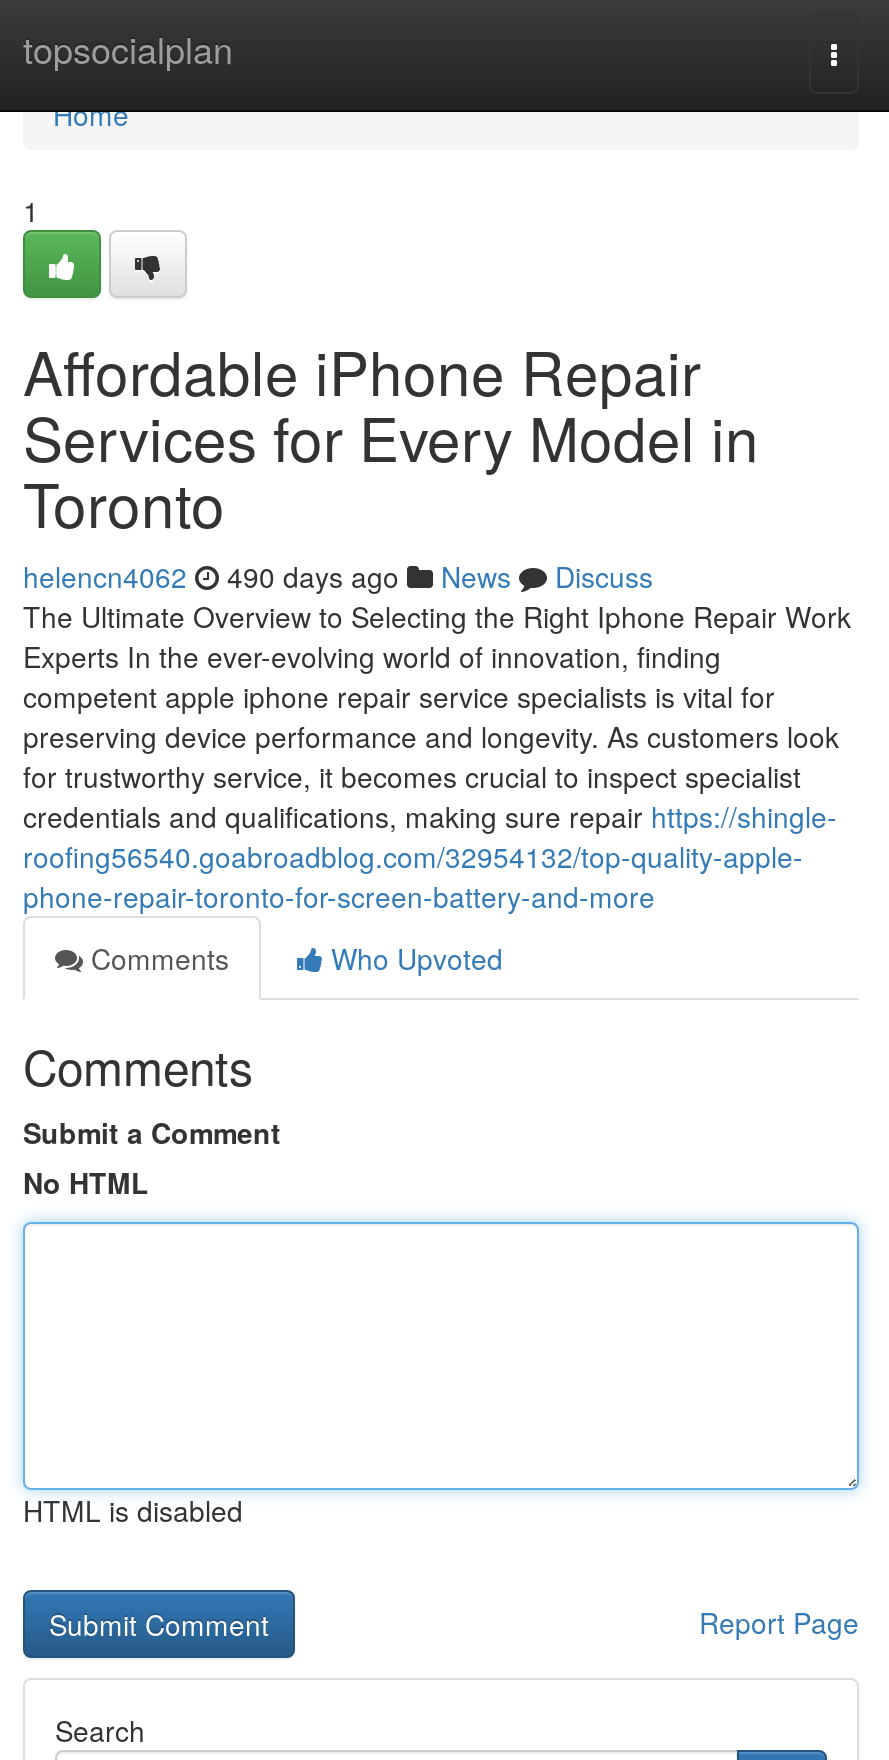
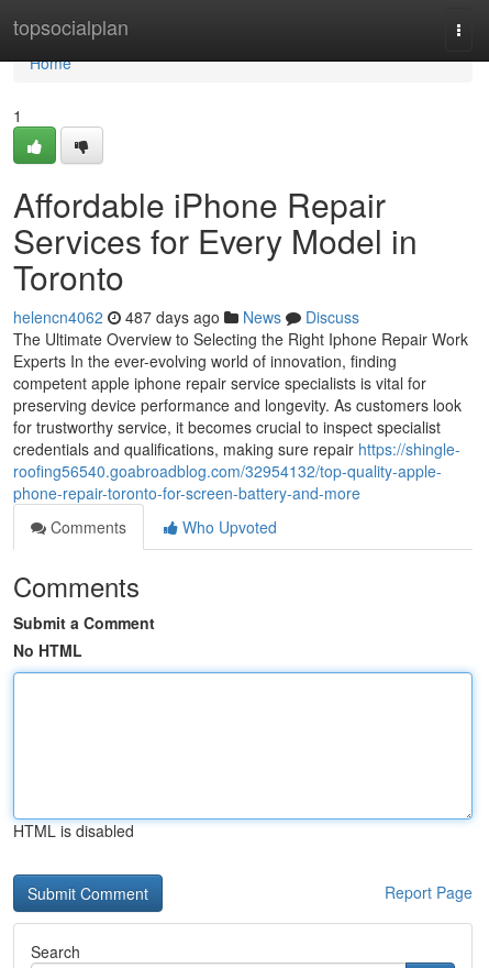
[23,556,653,596] helencn4062 490 days ago News Discuss -> [13,306,359,328] helencn4062 487 days ago News Discuss

